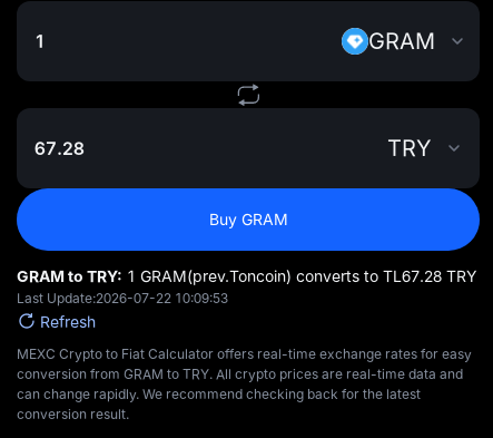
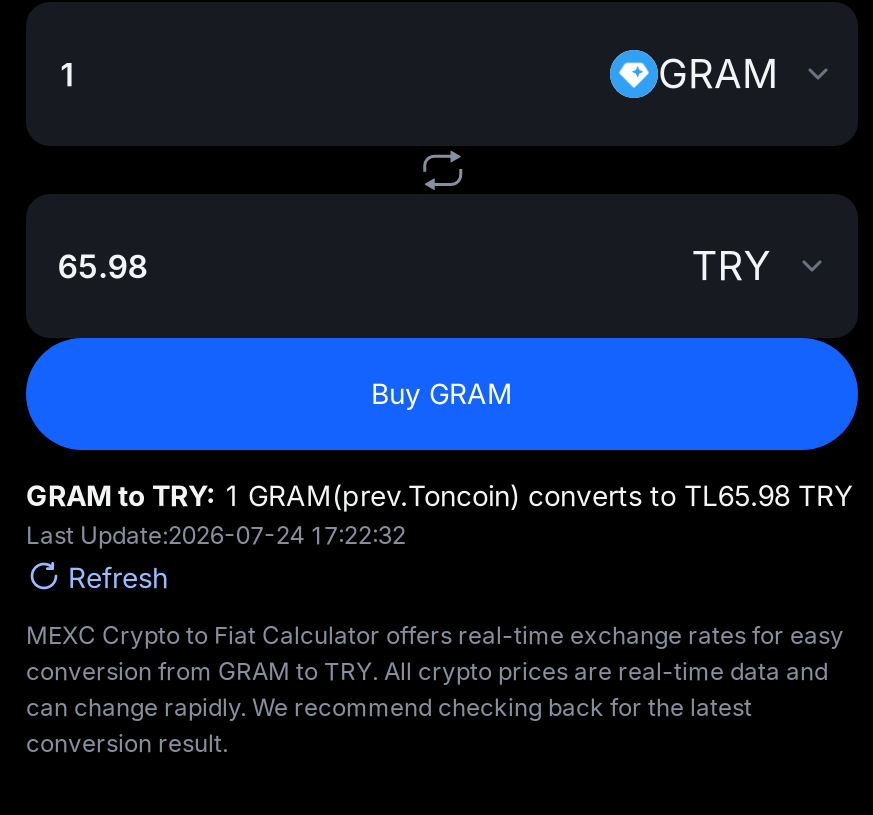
[17,266,477,285] GRAM to TRY: 1 GRAM(prev.Toncoin) converts to TL67.28 TRY -> [26,478,854,512] GRAM to TRY: 1 GRAM(prev.Toncoin) converts to TL65.98 TRY
[17,290,228,306] Last Update:2026-07-22 10:09:53 -> [26,520,406,550] Last Update:2026-07-24 17:22:32

